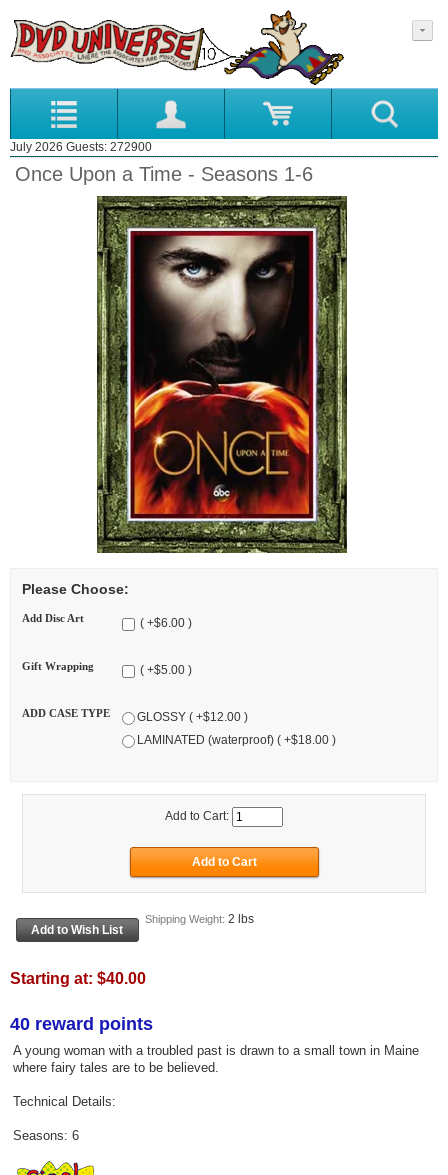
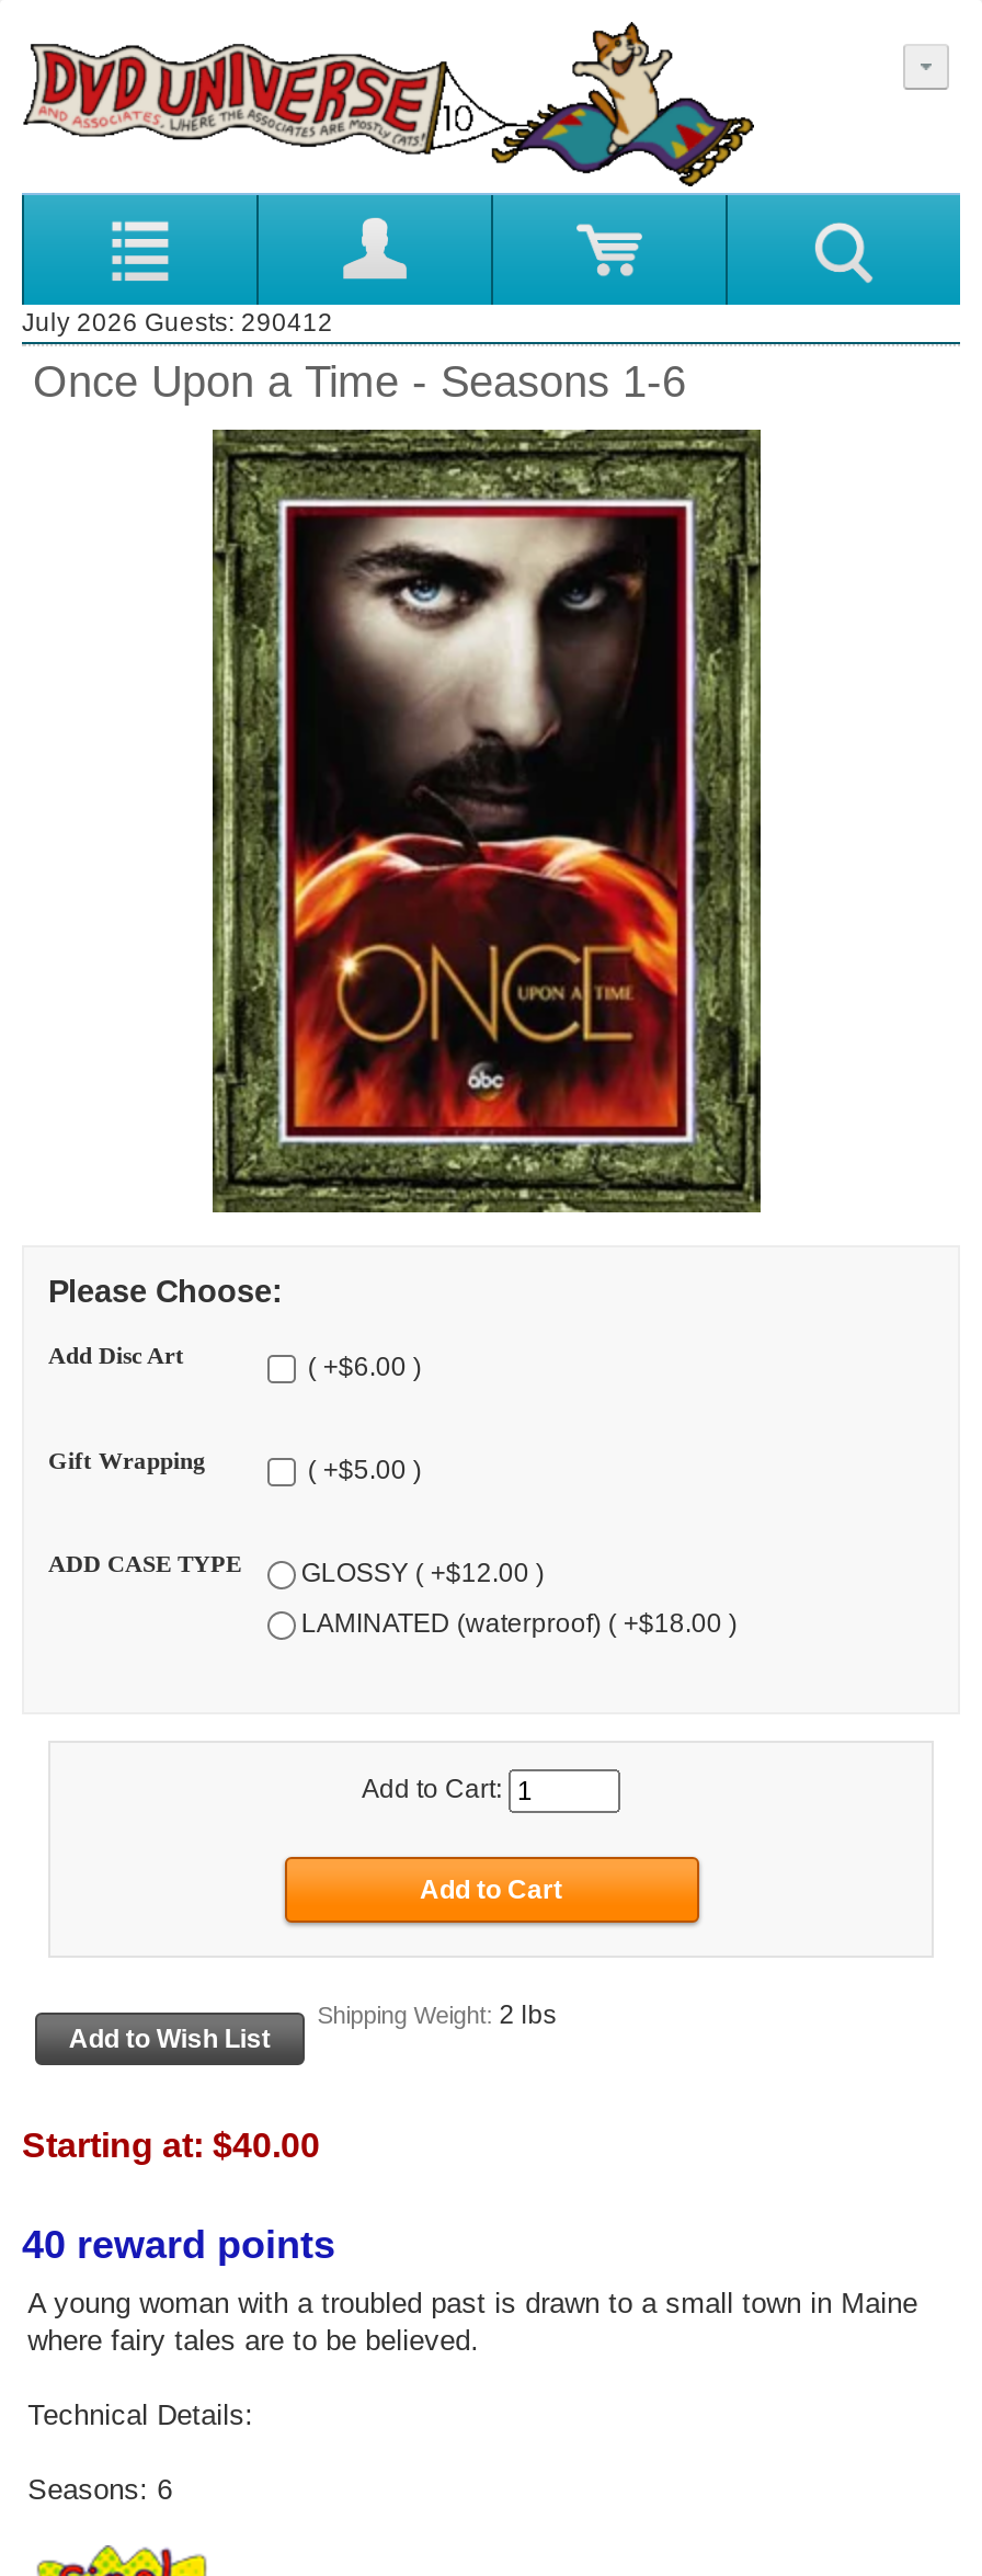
[10,141,152,153] July 2026 Guests: 272900 -> [22,309,333,335] July 2026 Guests: 290412

